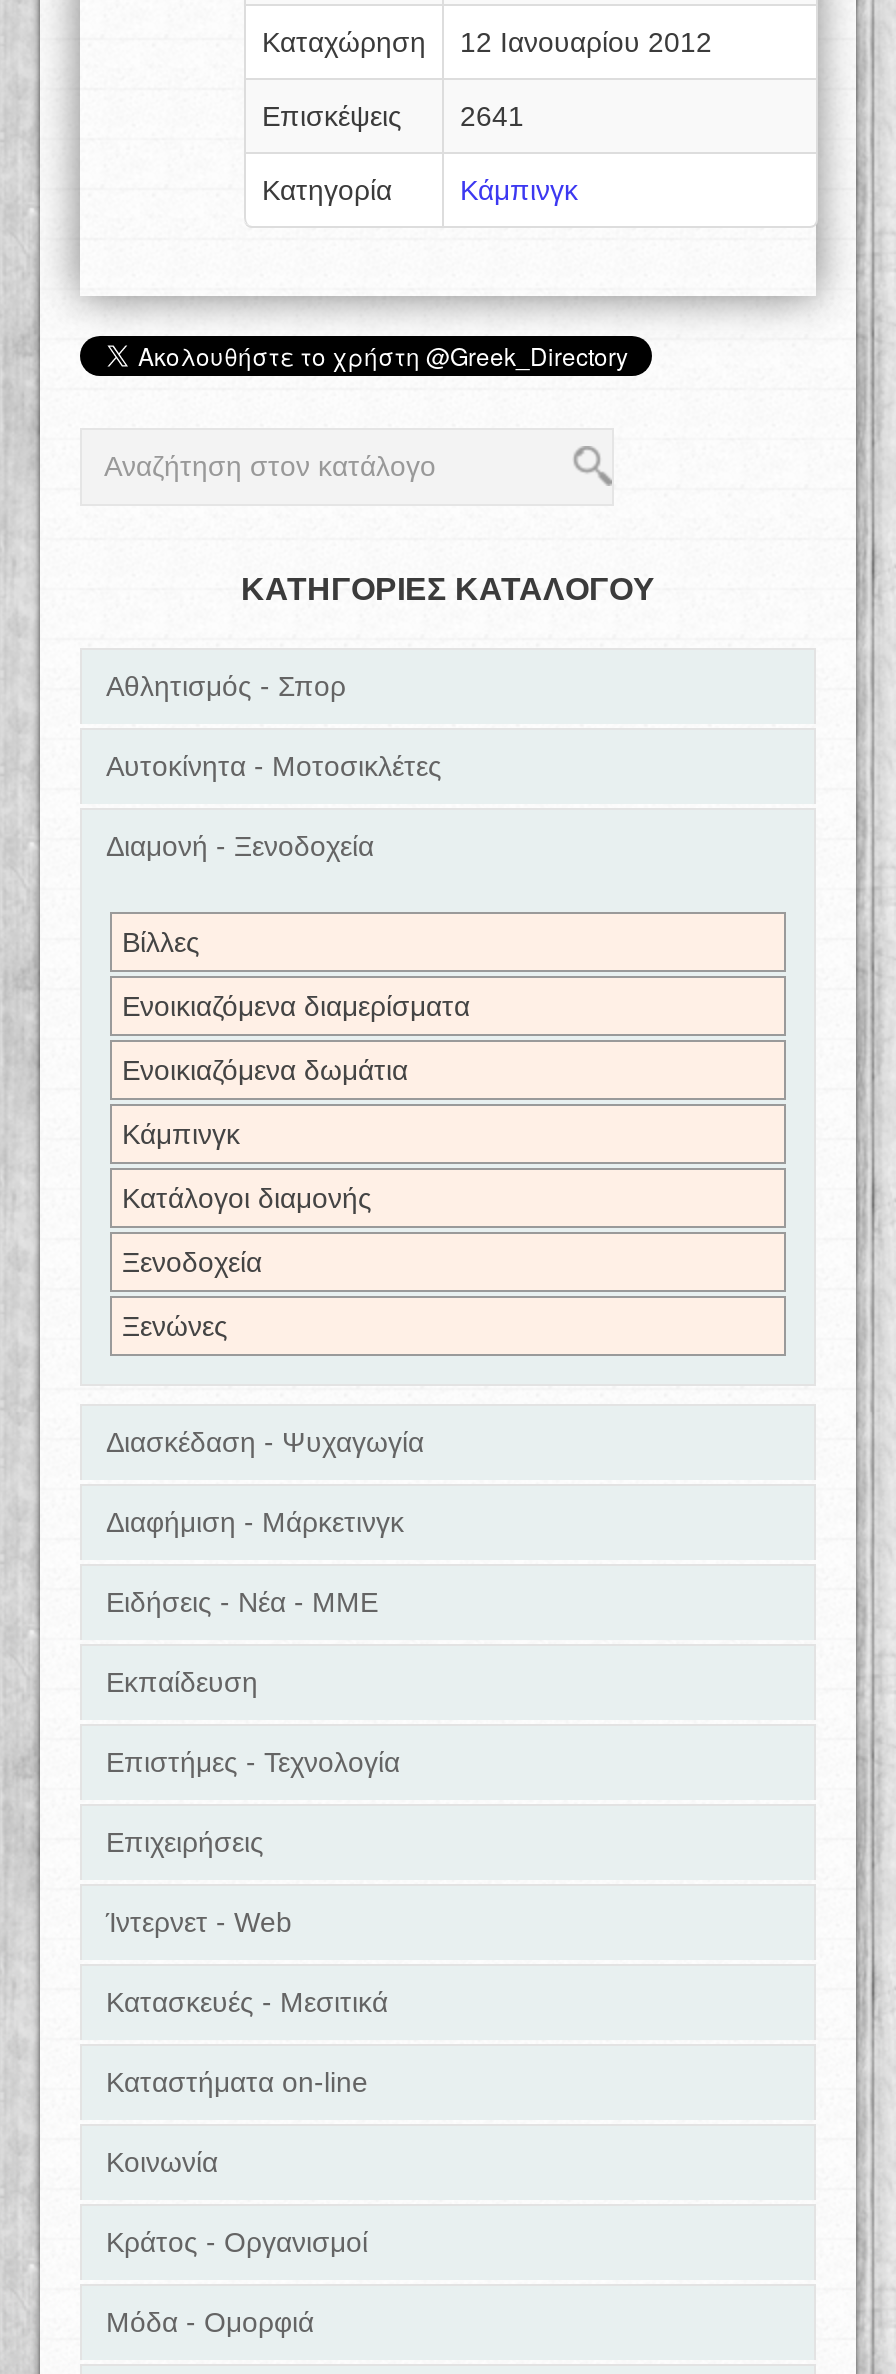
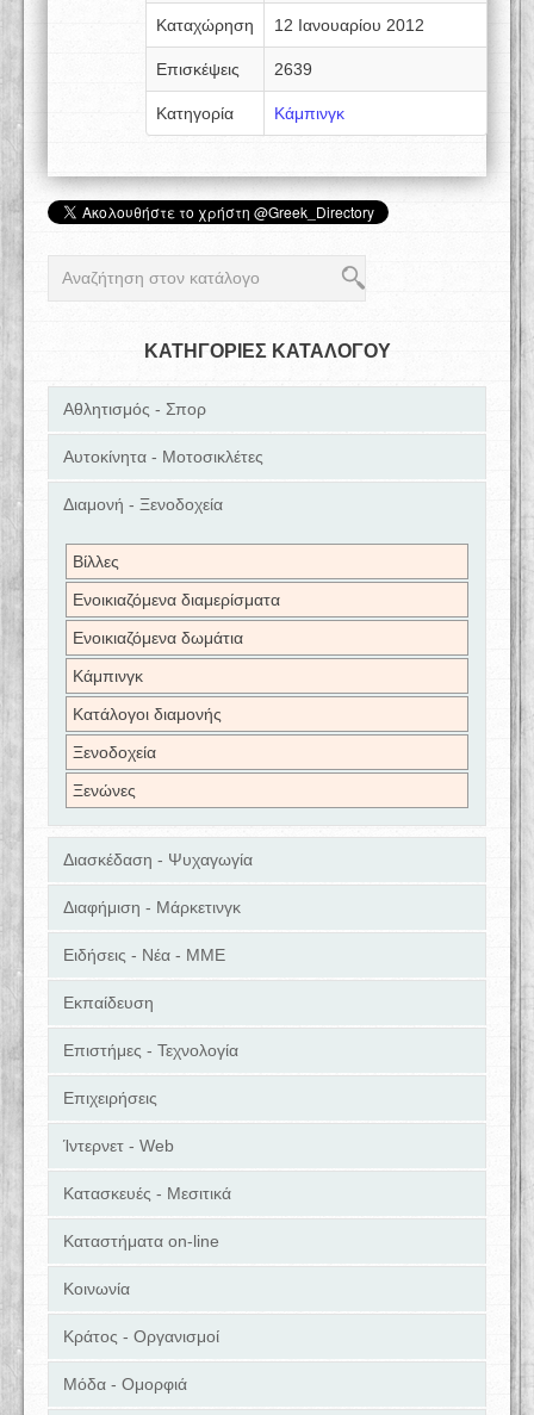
[262,100,524,132] Επισκέψεις 2641 -> [156,60,312,79] Επισκέψεις 2639

